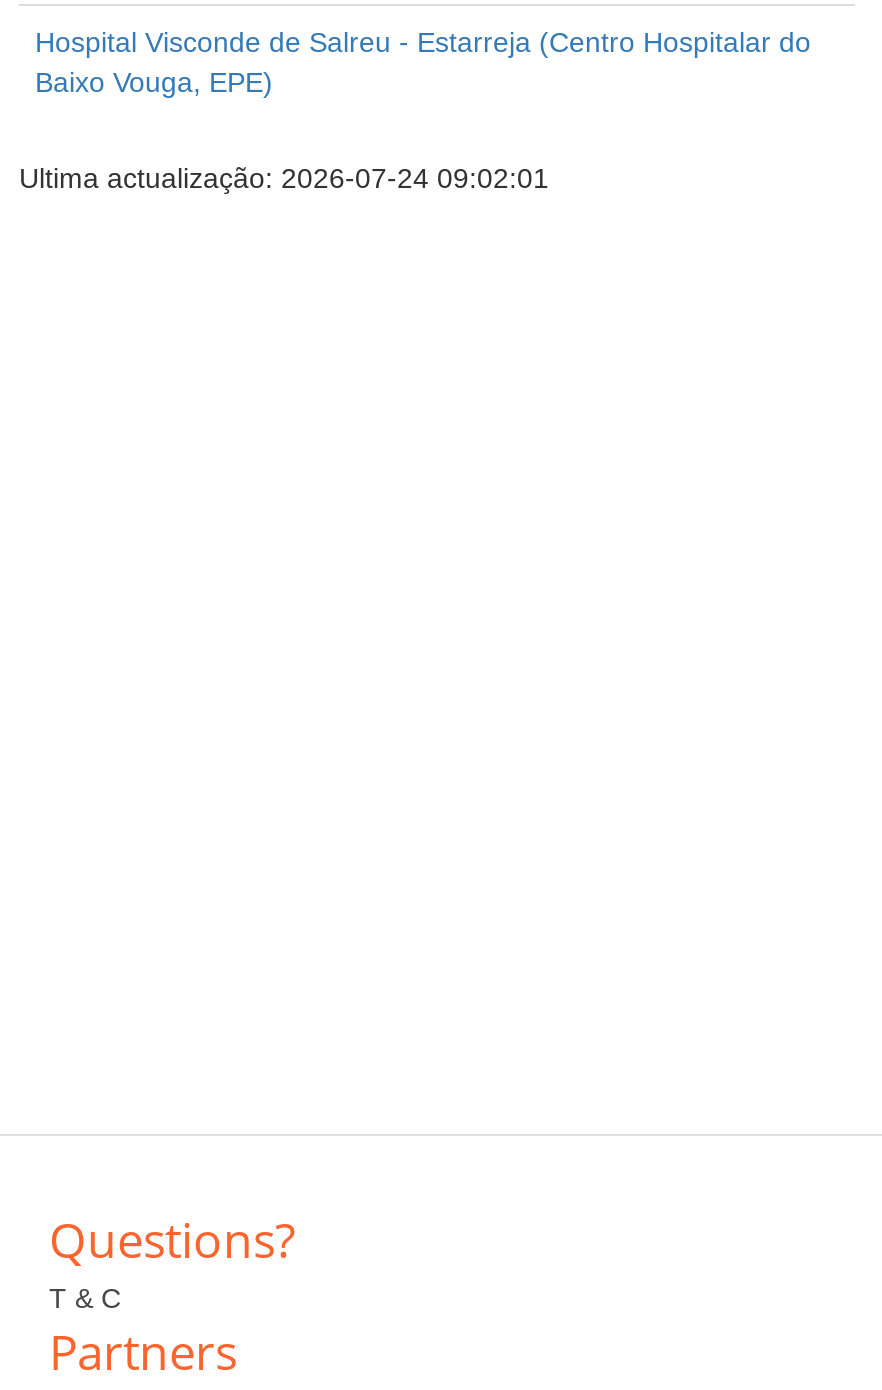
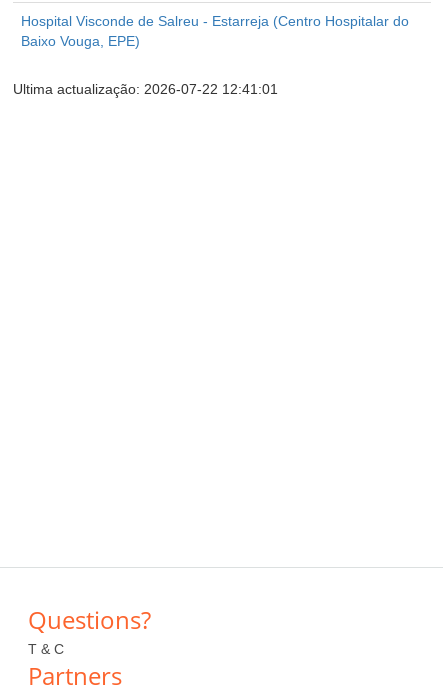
[19,162,549,194] Ultima actualização: 2026-07-24 09:02:01 -> [13,81,278,97] Ultima actualização: 2026-07-22 12:41:01

